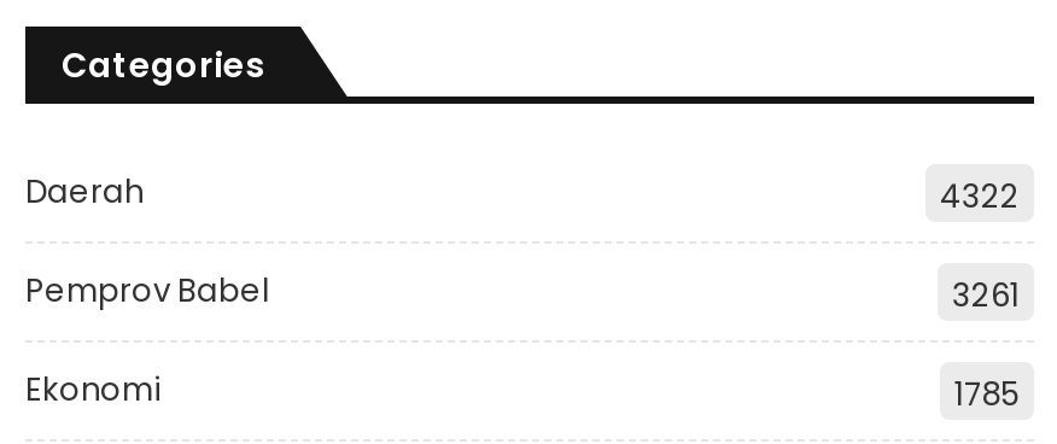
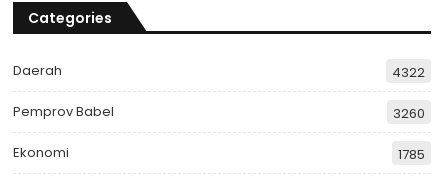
[952,273,1020,319] 3261 -> [393,104,425,123] 3260

